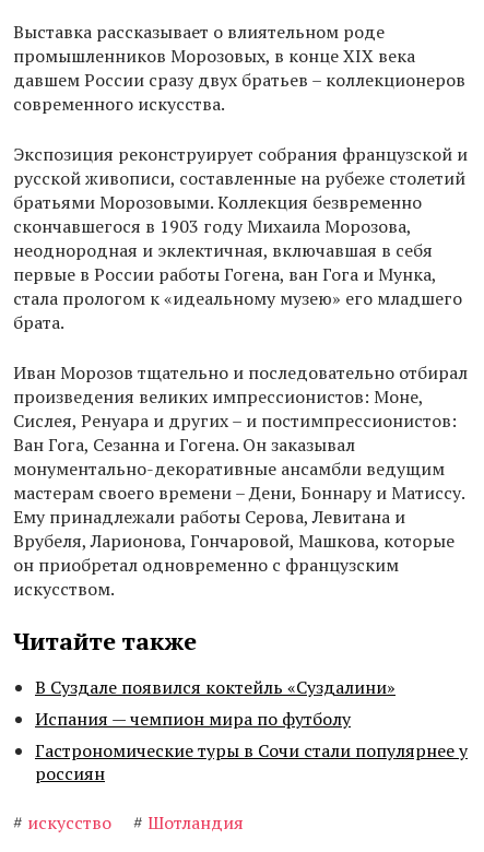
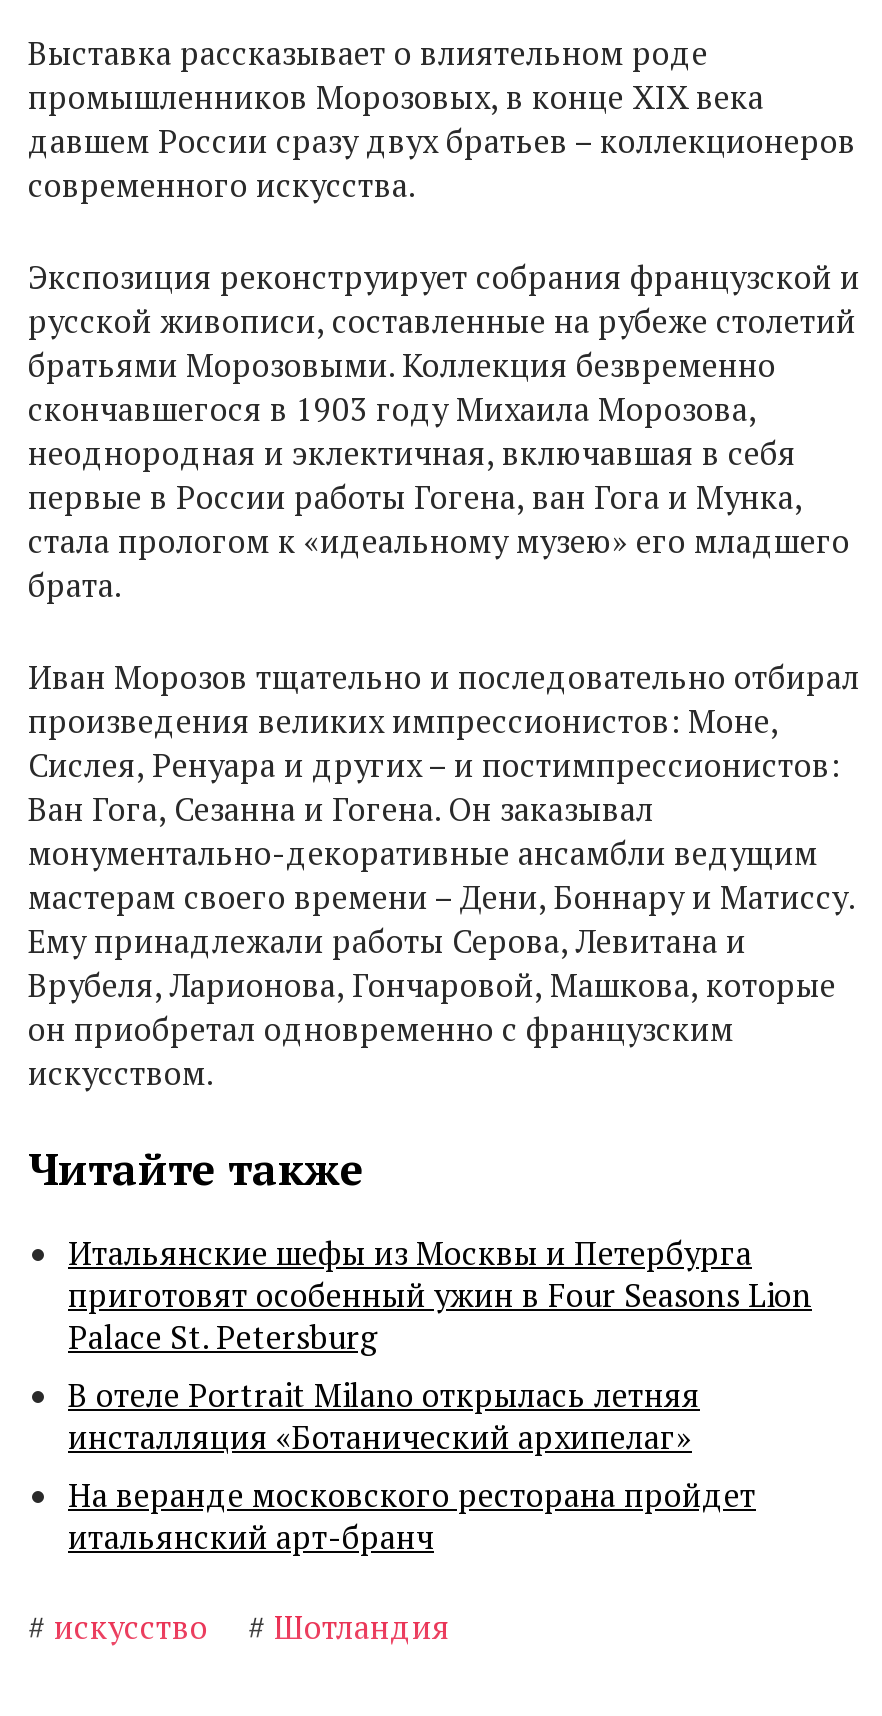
[35,675,468,786] В Суздале появился коктейль «Суздалини» | Испания — чемпион мира по футболу | Гастрономические туры в Сочи стали популярнее у | россиян -> [68,1232,812,1560] Итальянские шефы из Москвы и Петербурга | приготовят особенный ужин в Four Seasons Lion | Palace St. Petersburg | В отеле Portrait Milano открылась летняя | инсталляция «Ботанический архипелаг» | На веранде московского ресторана пройдет | итальянский арт-бранч

